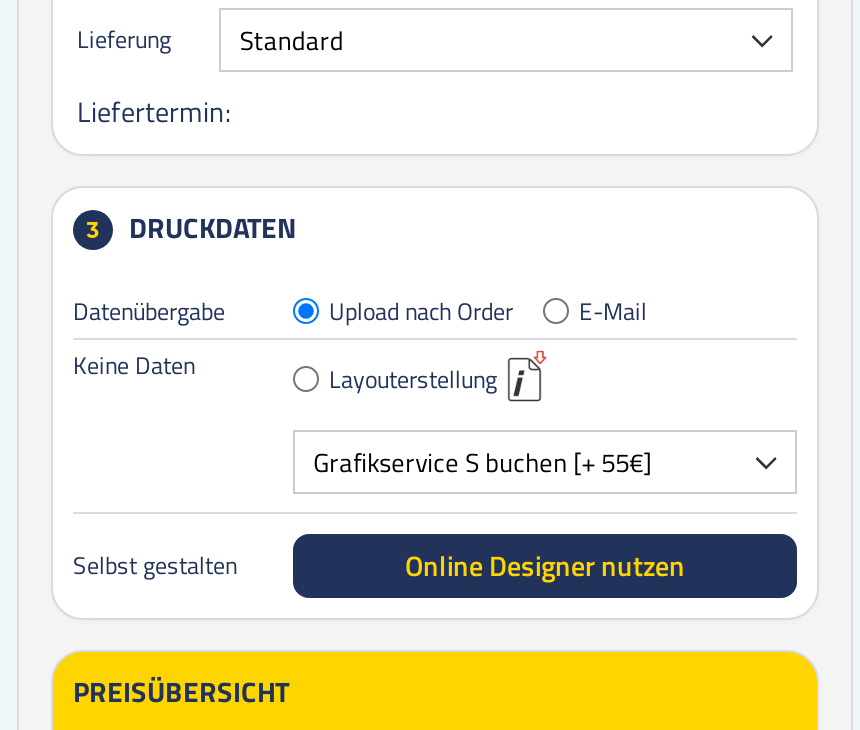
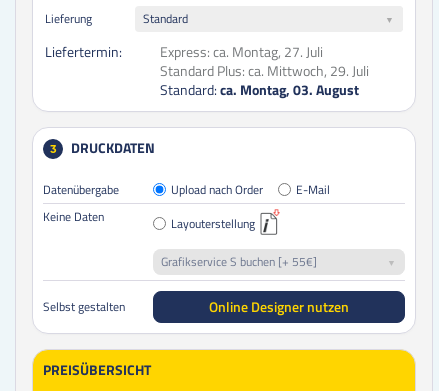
none -> [143,9,188,28] Standard
none -> [160,41,369,100] Express: ca. Montag, 27. Juli | Standard Plus: ca. Mittwoch, 29. Juli | Standard: ca. Montag, 03. August
none -> [161,252,317,271] Grafikservice S buchen [+ 55€]

